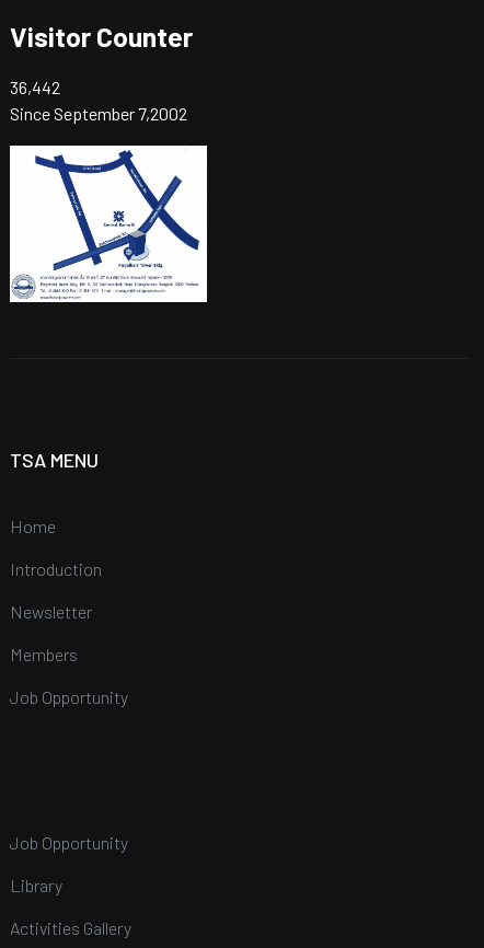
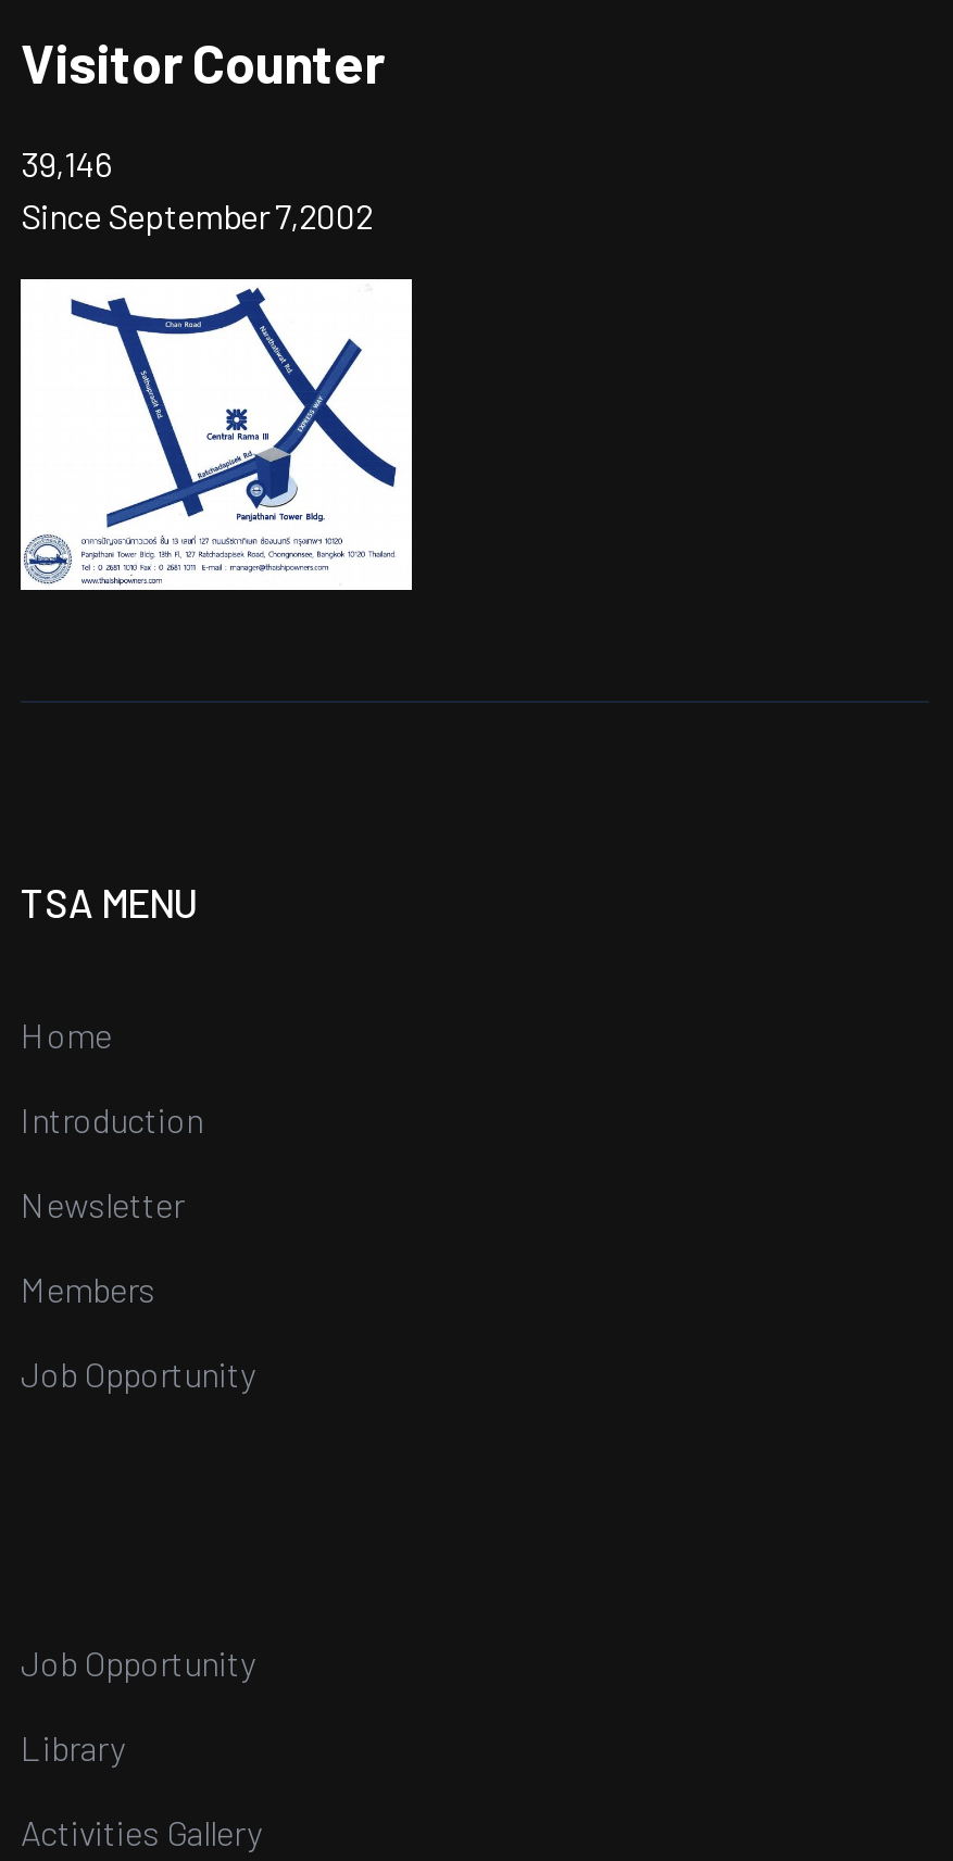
[10,77,60,98] 36,442 -> [21,143,112,184] 39,146

